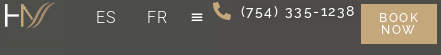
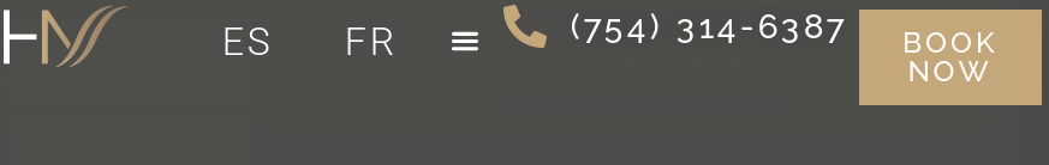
[241,3,419,25] (754) 335-1238 BOOK -> [570,8,999,60] (754) 314-6387 BOOK

